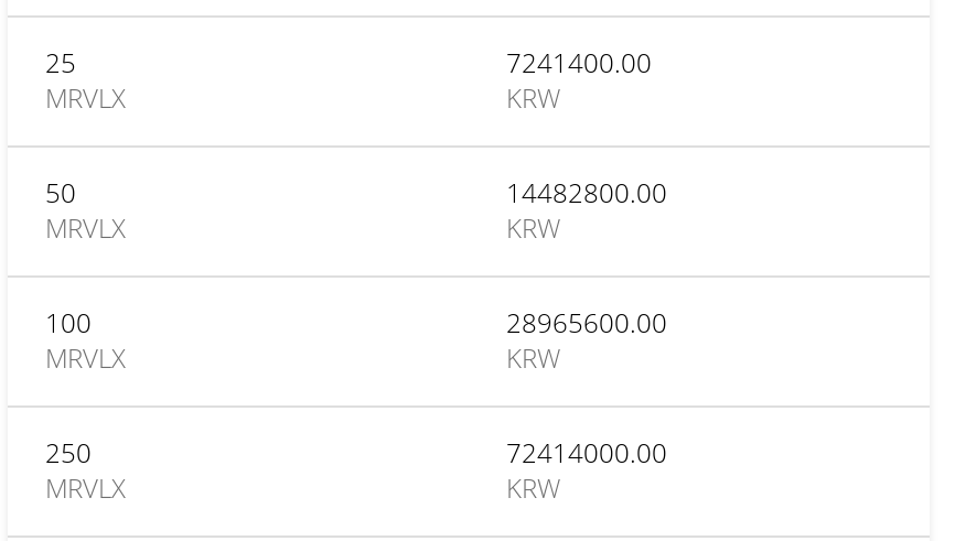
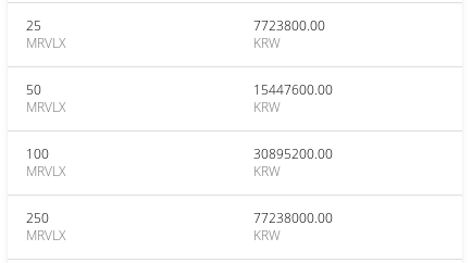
[506,44,652,82] 7241400.00 -> [253,16,325,35] 7723800.00
[506,174,667,212] 14482800.00 -> [253,80,333,99] 15447600.00
[506,304,667,342] 28965600.00 -> [253,145,333,163] 30895200.00
[506,434,667,472] 72414000.00 -> [253,209,333,227] 77238000.00

